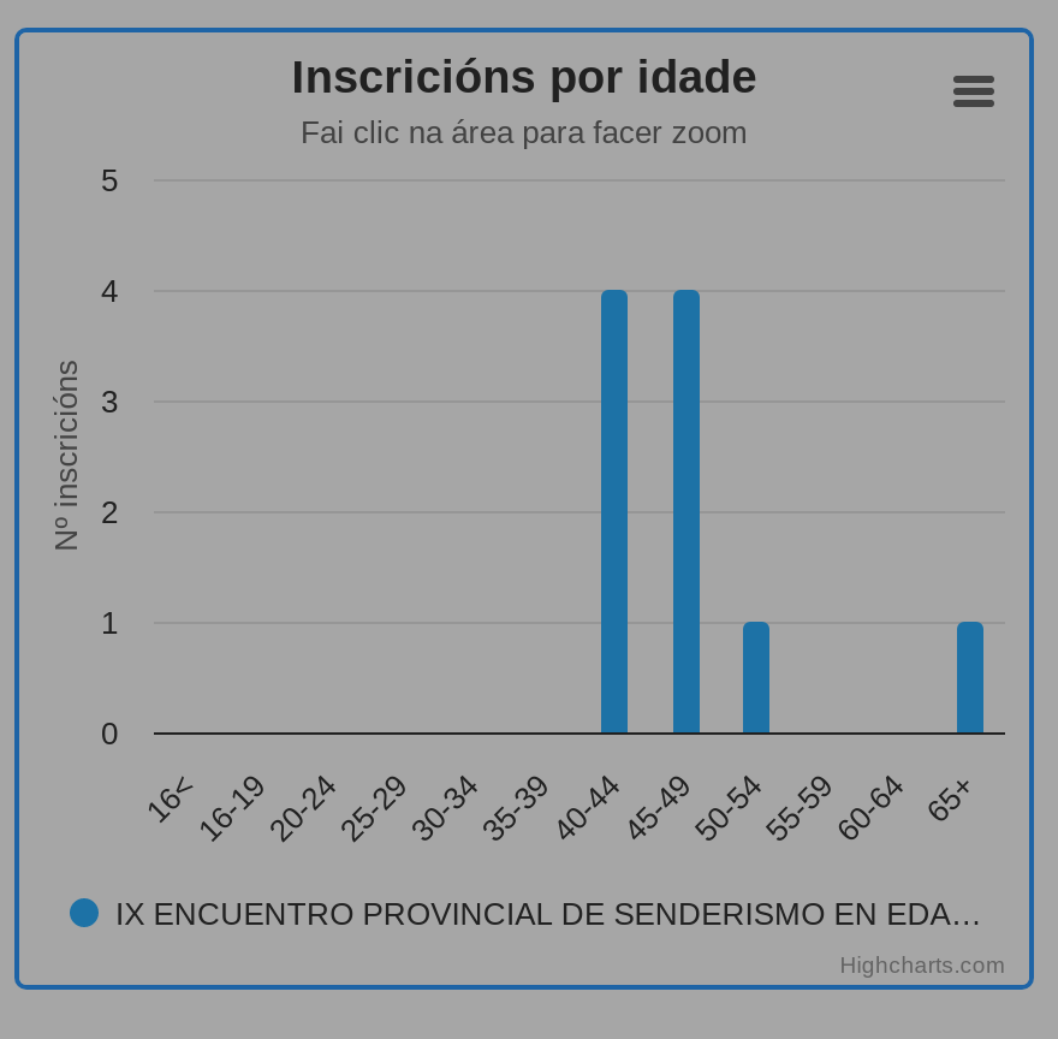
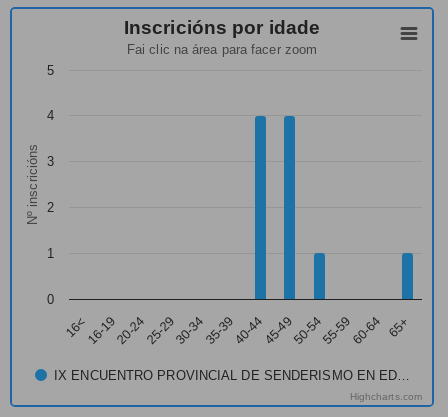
[115,897,982,931] IX ENCUENTRO PROVINCIAL DE SENDERISMO EN EDA… -> [54,368,410,383] IX ENCUENTRO PROVINCIAL DE SENDERISMO EN ED…

